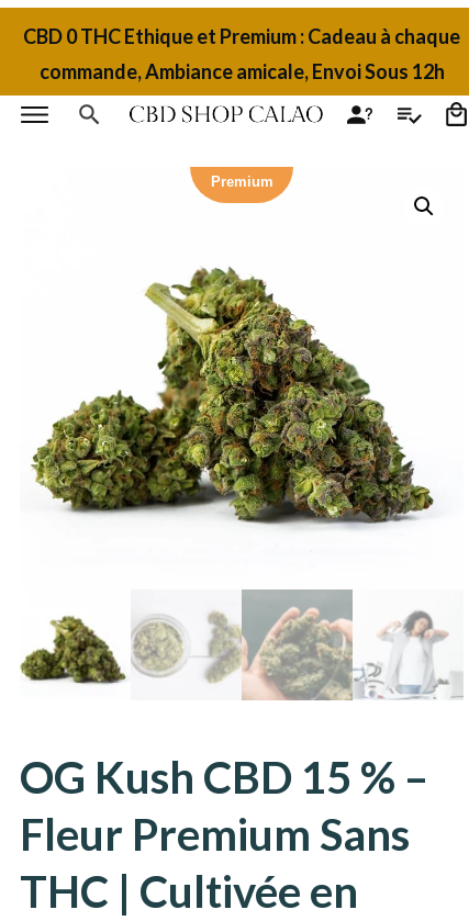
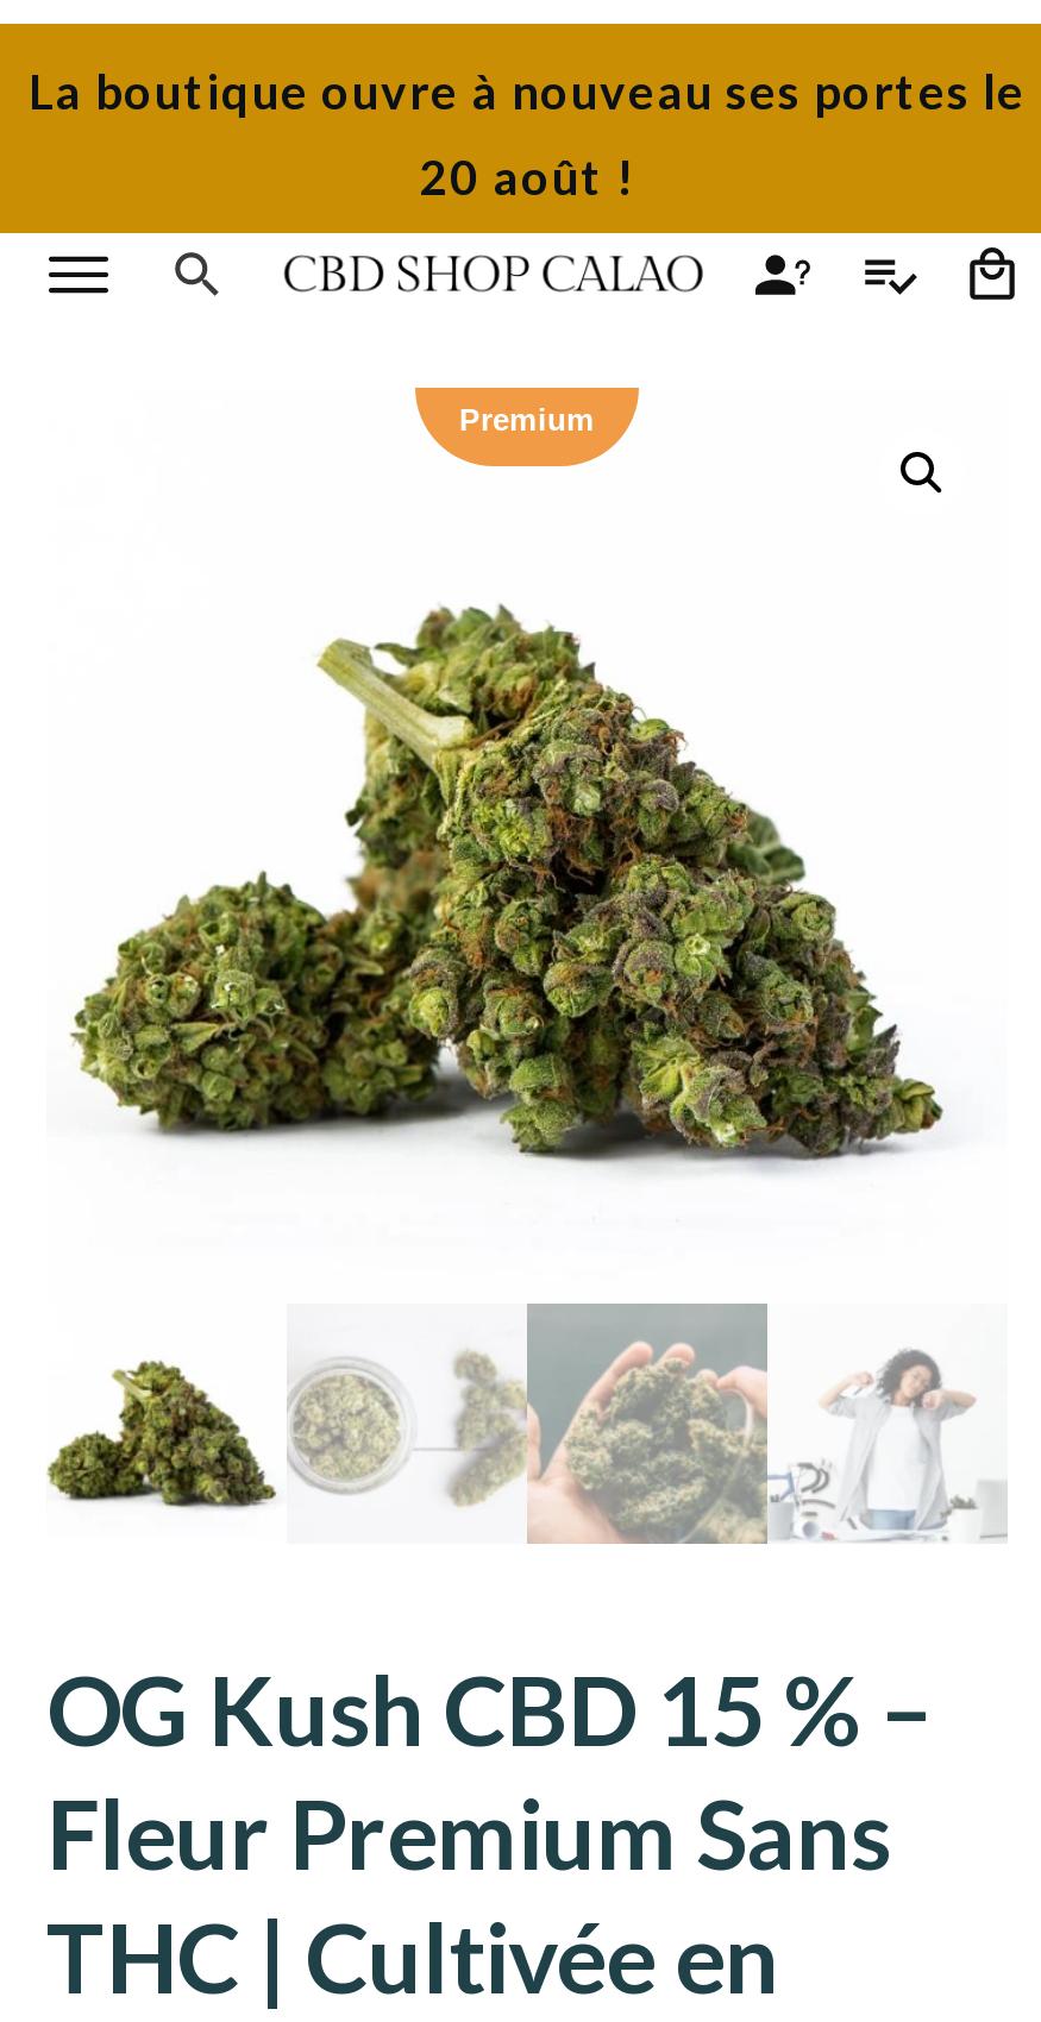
[23,24,460,48] CBD 0 THC Ethique et Premium : Cadeau à chaque -> [29,62,1026,119] La boutique ouvre à nouveau ses portes le
[39,59,444,83] commande, Ambiance amicale, Envoi Sous 12h -> [419,147,635,205] 20 août !

